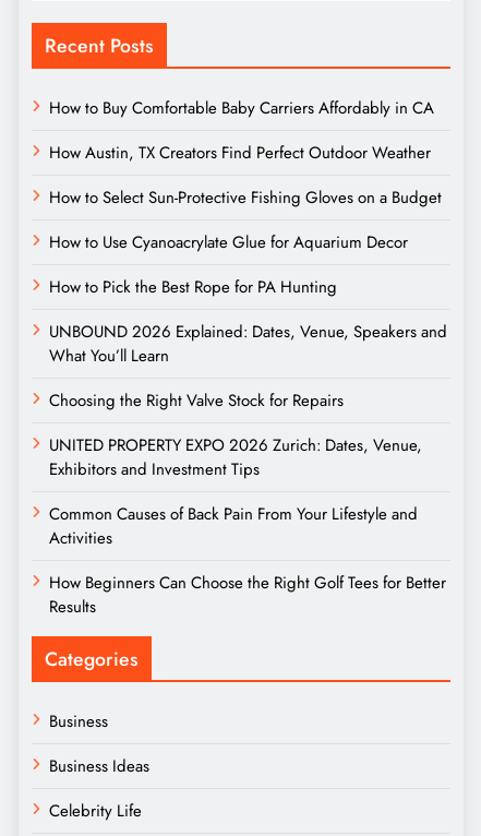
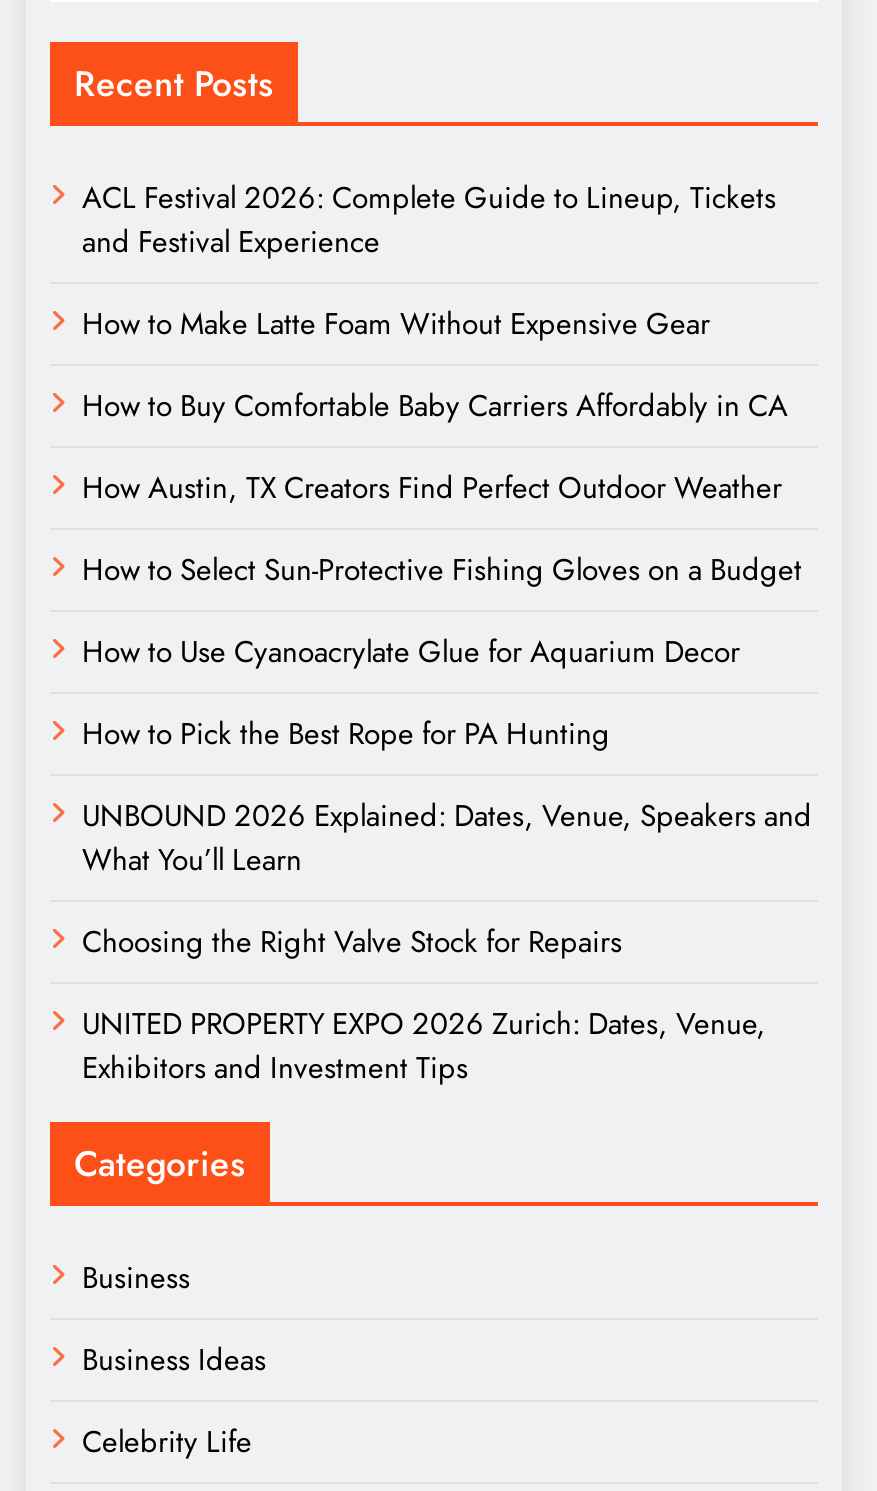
none -> [82,176,776,346] ACL Festival 2026: Complete Guide to Lineup, Tickets | and Festival Experience | How to Make Latte Foam Without Expensive Gear
moved [49,96,447,481] -> [82,384,812,1090]: How to Buy Comfortable Baby Carriers Affordably in CA | How Austin, TX Creators Find Perfect Outdoor Weather | How to Select Sun-Protective Fishing Gloves on a Budget | ... | UNITED PROPERTY EXPO 2026 Zurich: Dates, Venue, | Exhibitors and Investment Tips
[49,502,446,619] Common Causes of Back Pain From Your Lifestyle and | Activities | How Beginners Can Choose the Right Golf Tees for Better | Results -> none

